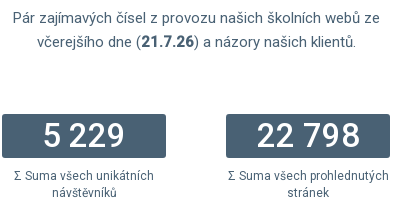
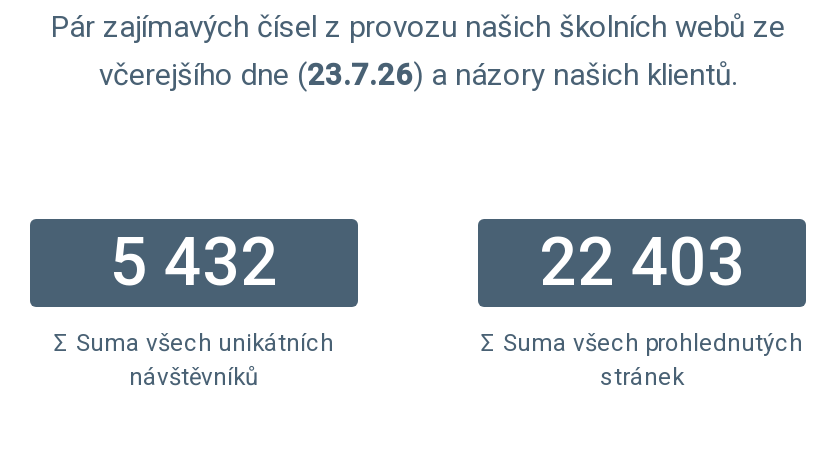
[36,33,355,51] včerejšího dne (21.7.26) a názory našich klientů. -> [99,57,737,93] včerejšího dne (23.7.26) a názory našich klientů.
[42,116,126,155] 5 229 -> [110,223,278,301] 5 432
[256,116,359,155] 22 798 -> [539,223,745,301] 22 403

